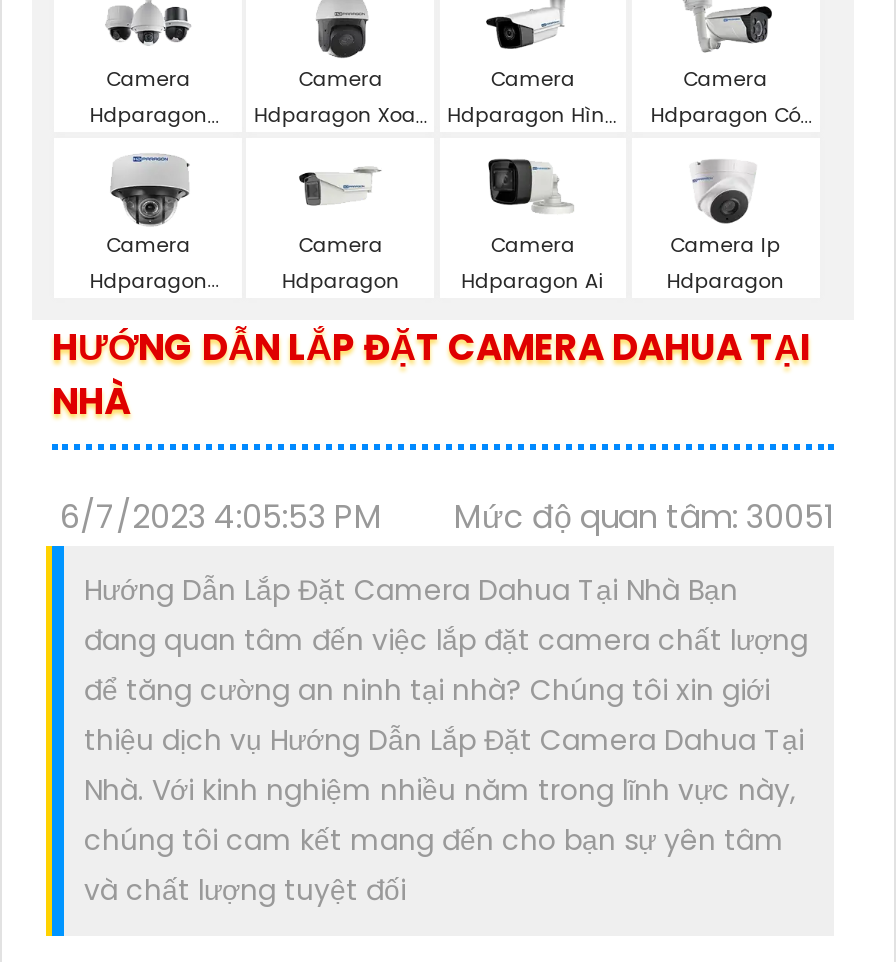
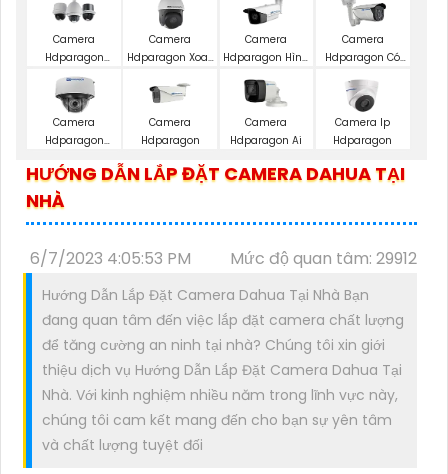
[454,493,834,539] Mức độ quan tâm: 30051 -> [230,247,417,270] Mức độ quan tâm: 29912

